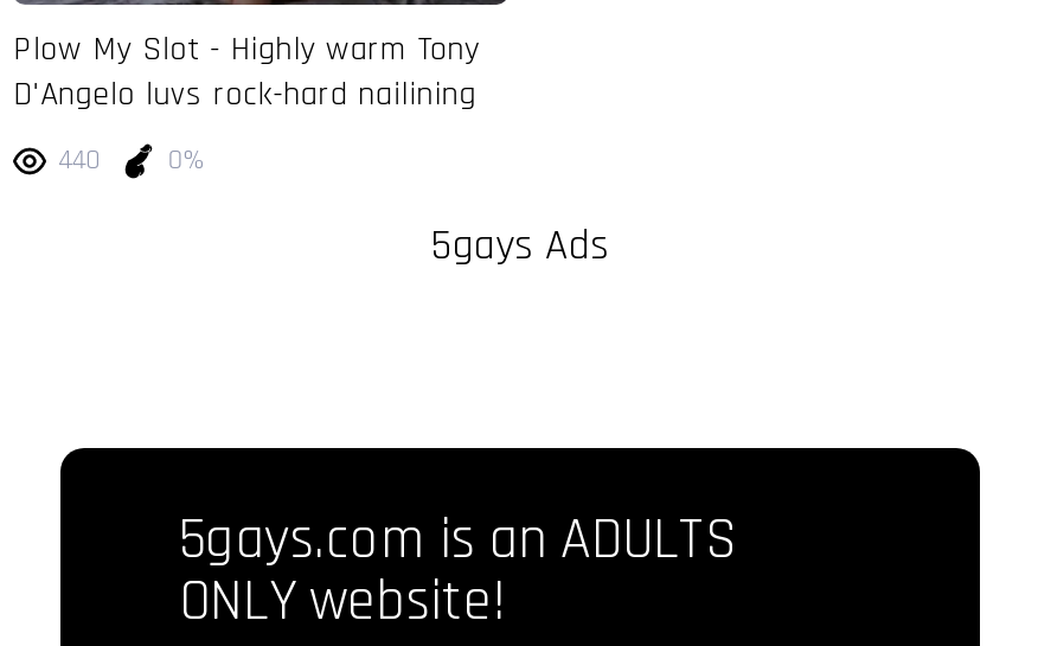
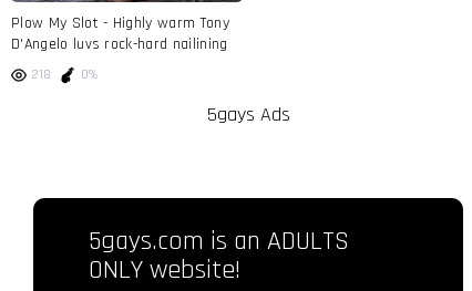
[58,143,202,179] 440 0% -> [32,67,97,83] 218 0%

